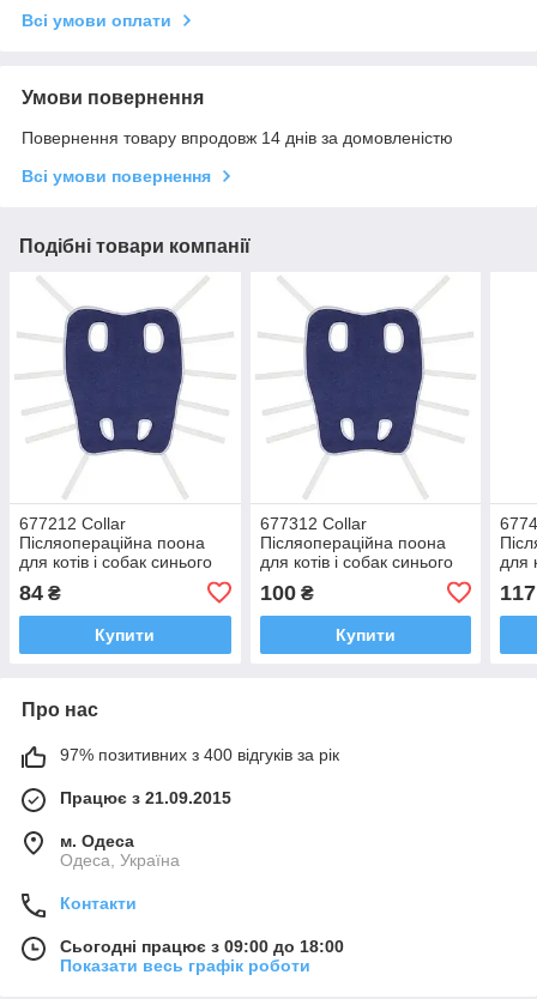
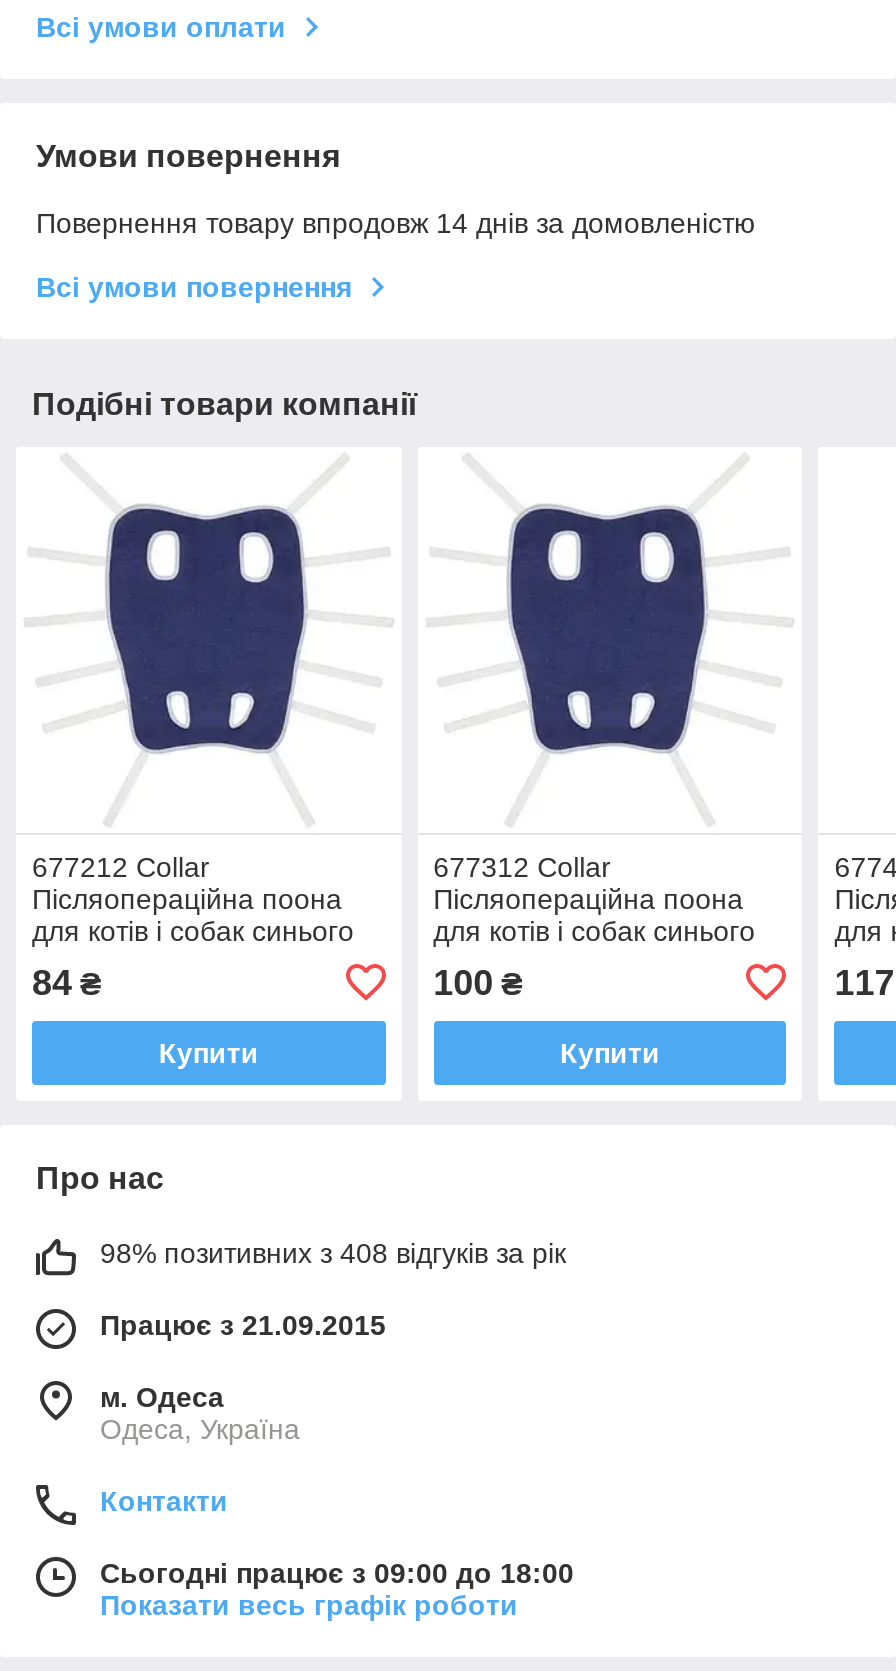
[60,745,339,764] 97% позитивних з 400 відгуків за рік -> [100,1237,566,1269] 98% позитивних з 408 відгуків за рік

